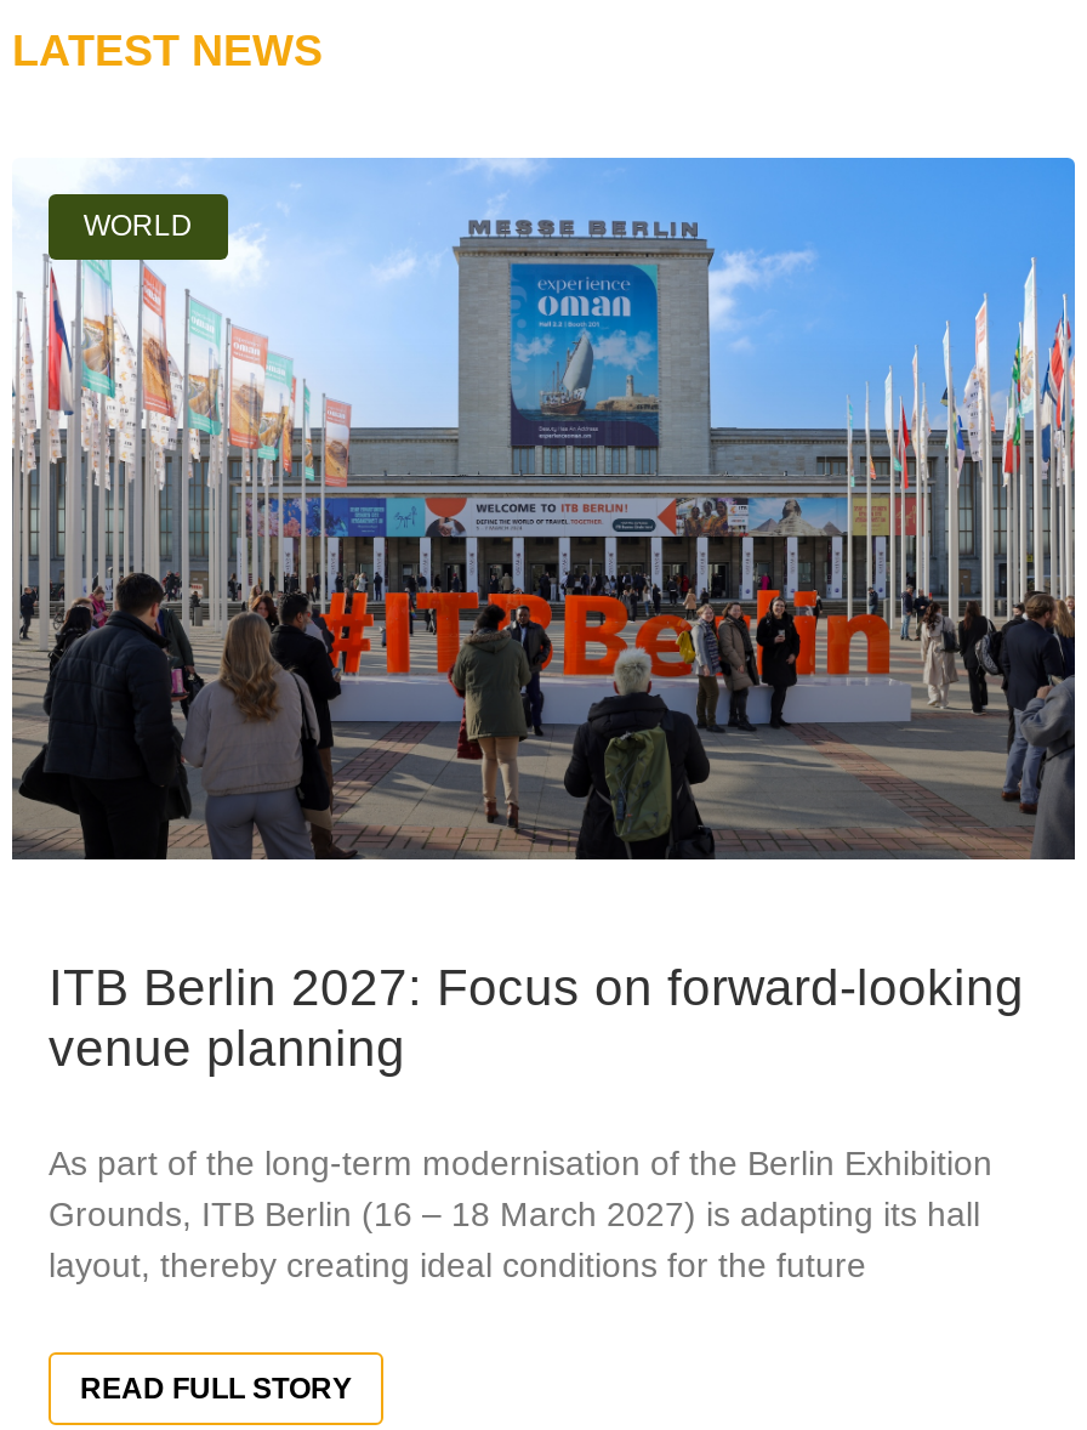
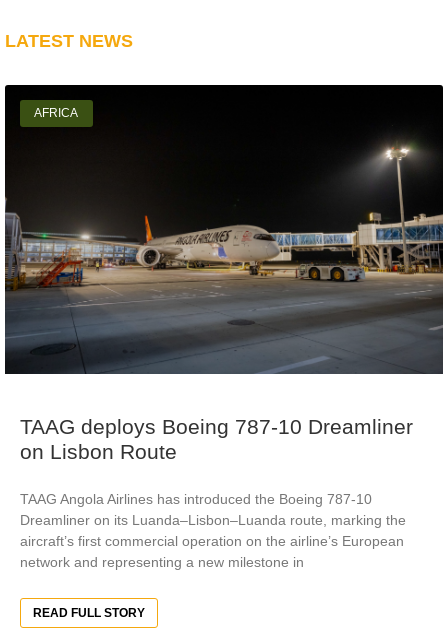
[10,155,1077,862] [image] | WORLD -> [4,84,444,375] [image] | AFRICA
[49,960,1024,1076] ITB Berlin 2027: Focus on forward-looking | venue planning -> [20,415,413,463] TAAG deploys Boeing 787-10 Dreamliner | on Lisbon Route
[49,1144,992,1285] As part of the long-term modernisation of the Berlin Exhibition | Grounds, ITB Berlin (16 – 18 March 2027) is adapting its hall | layout, thereby creating ideal conditions for the future -> [20,491,406,570] TAAG Angola Airlines has introduced the Boeing 787-10 | Dreamliner on its Luanda–Lisbon–Luanda route, marking the | aircraft’s first commercial operation on the airline’s European | network and representing a new milestone in

